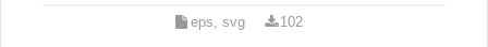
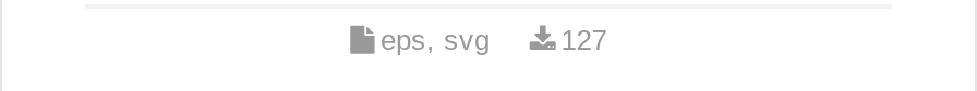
[280,14,303,30] 102 -> [561,25,607,57] 127

